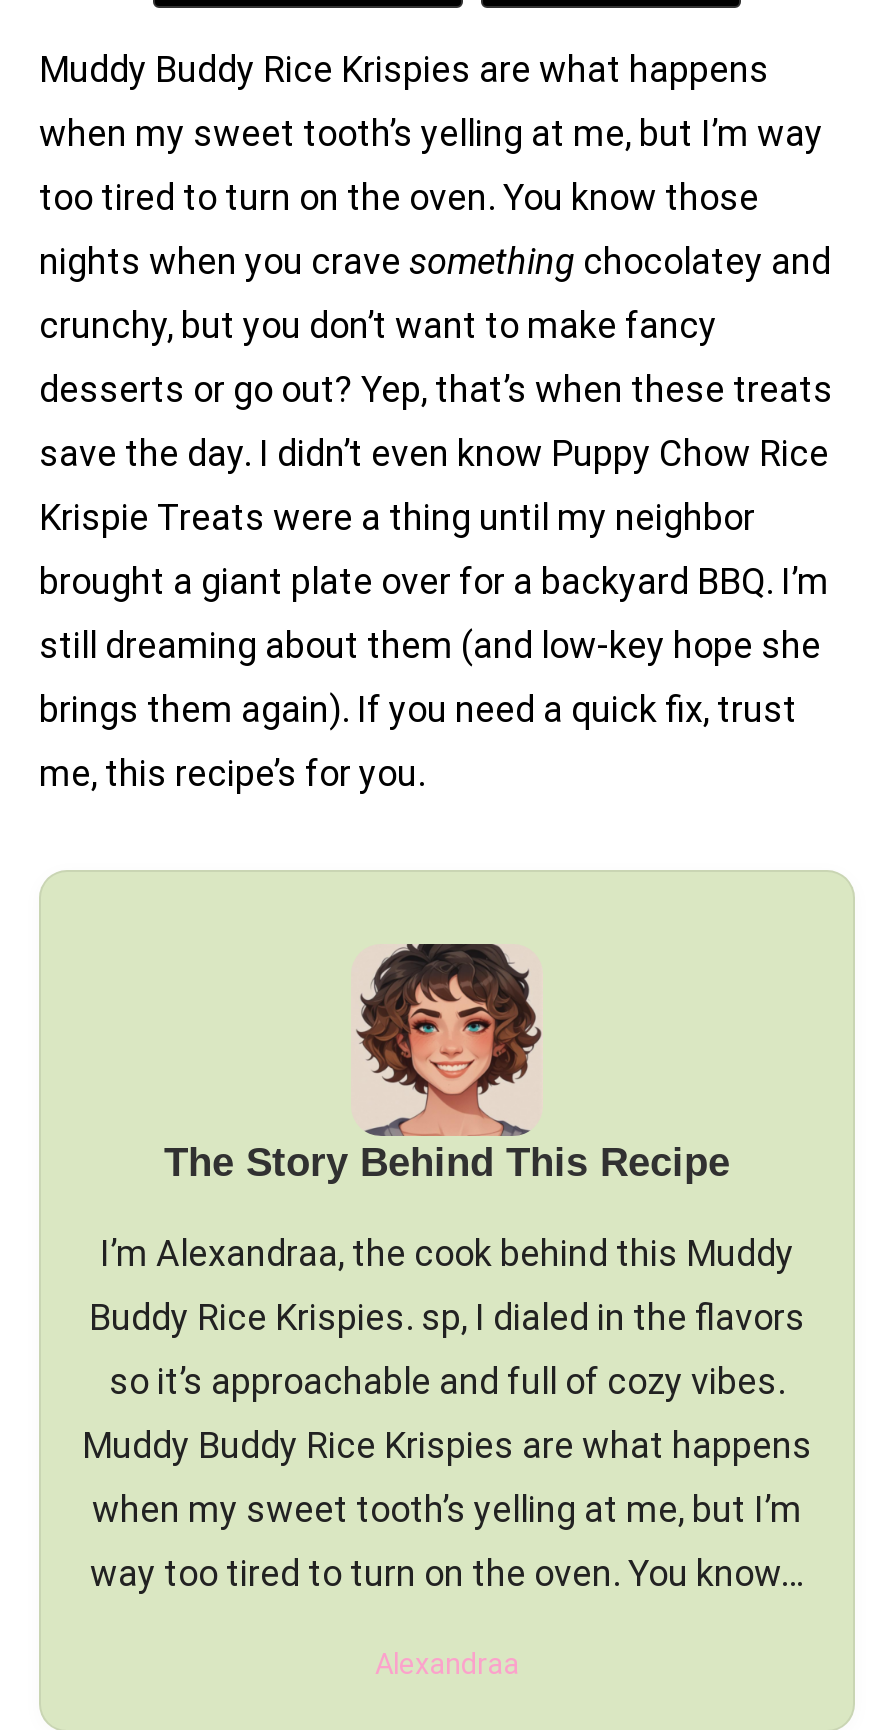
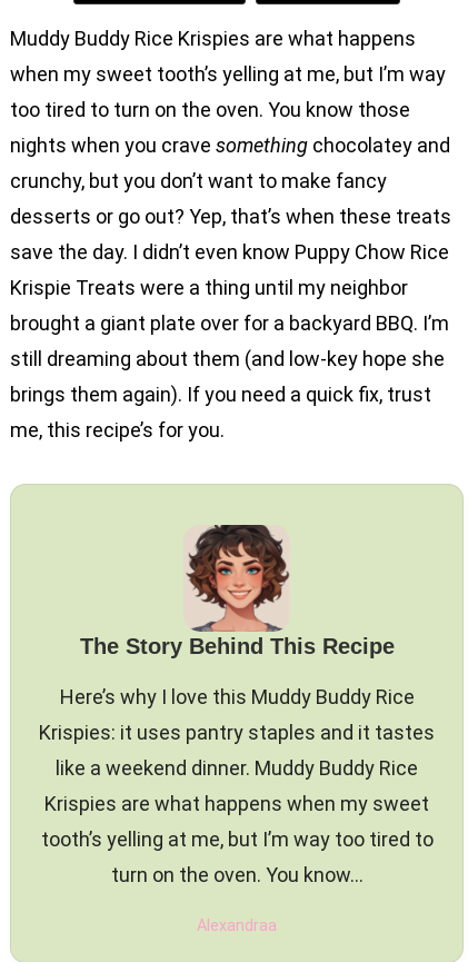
[100,1233,794,1275] I’m Alexandraa, the cook behind this Muddy -> [59,686,414,709] Here’s why I love this Muddy Buddy Rice
[89,1297,805,1339] Buddy Rice Krispies. sp, I dialed in the flavors -> [39,721,435,744] Krispies: it uses pantry staples and it tastes
[109,1361,785,1403] so it’s approachable and full of cozy vibes. -> [56,757,418,780] like a weekend dinner. Muddy Buddy Rice
[82,1425,812,1467] Muddy Buddy Rice Krispies are what happens -> [44,792,429,816] Krispies are what happens when my sweet
[92,1489,802,1531] when my sweet tooth’s yelling at me, but I’m -> [41,828,433,851] tooth’s yelling at me, but I’m way too tired to
[90,1553,804,1595] way too tired to turn on the oven. You know… -> [111,863,363,887] turn on the oven. You know…

